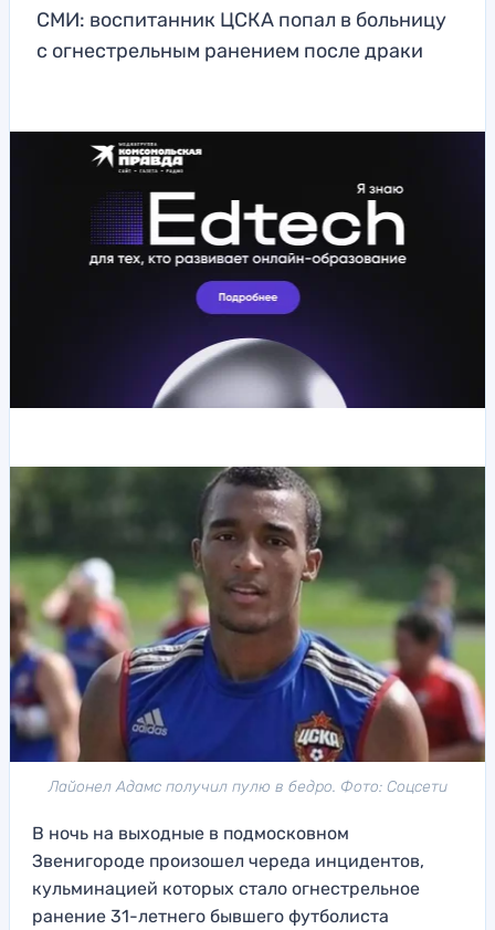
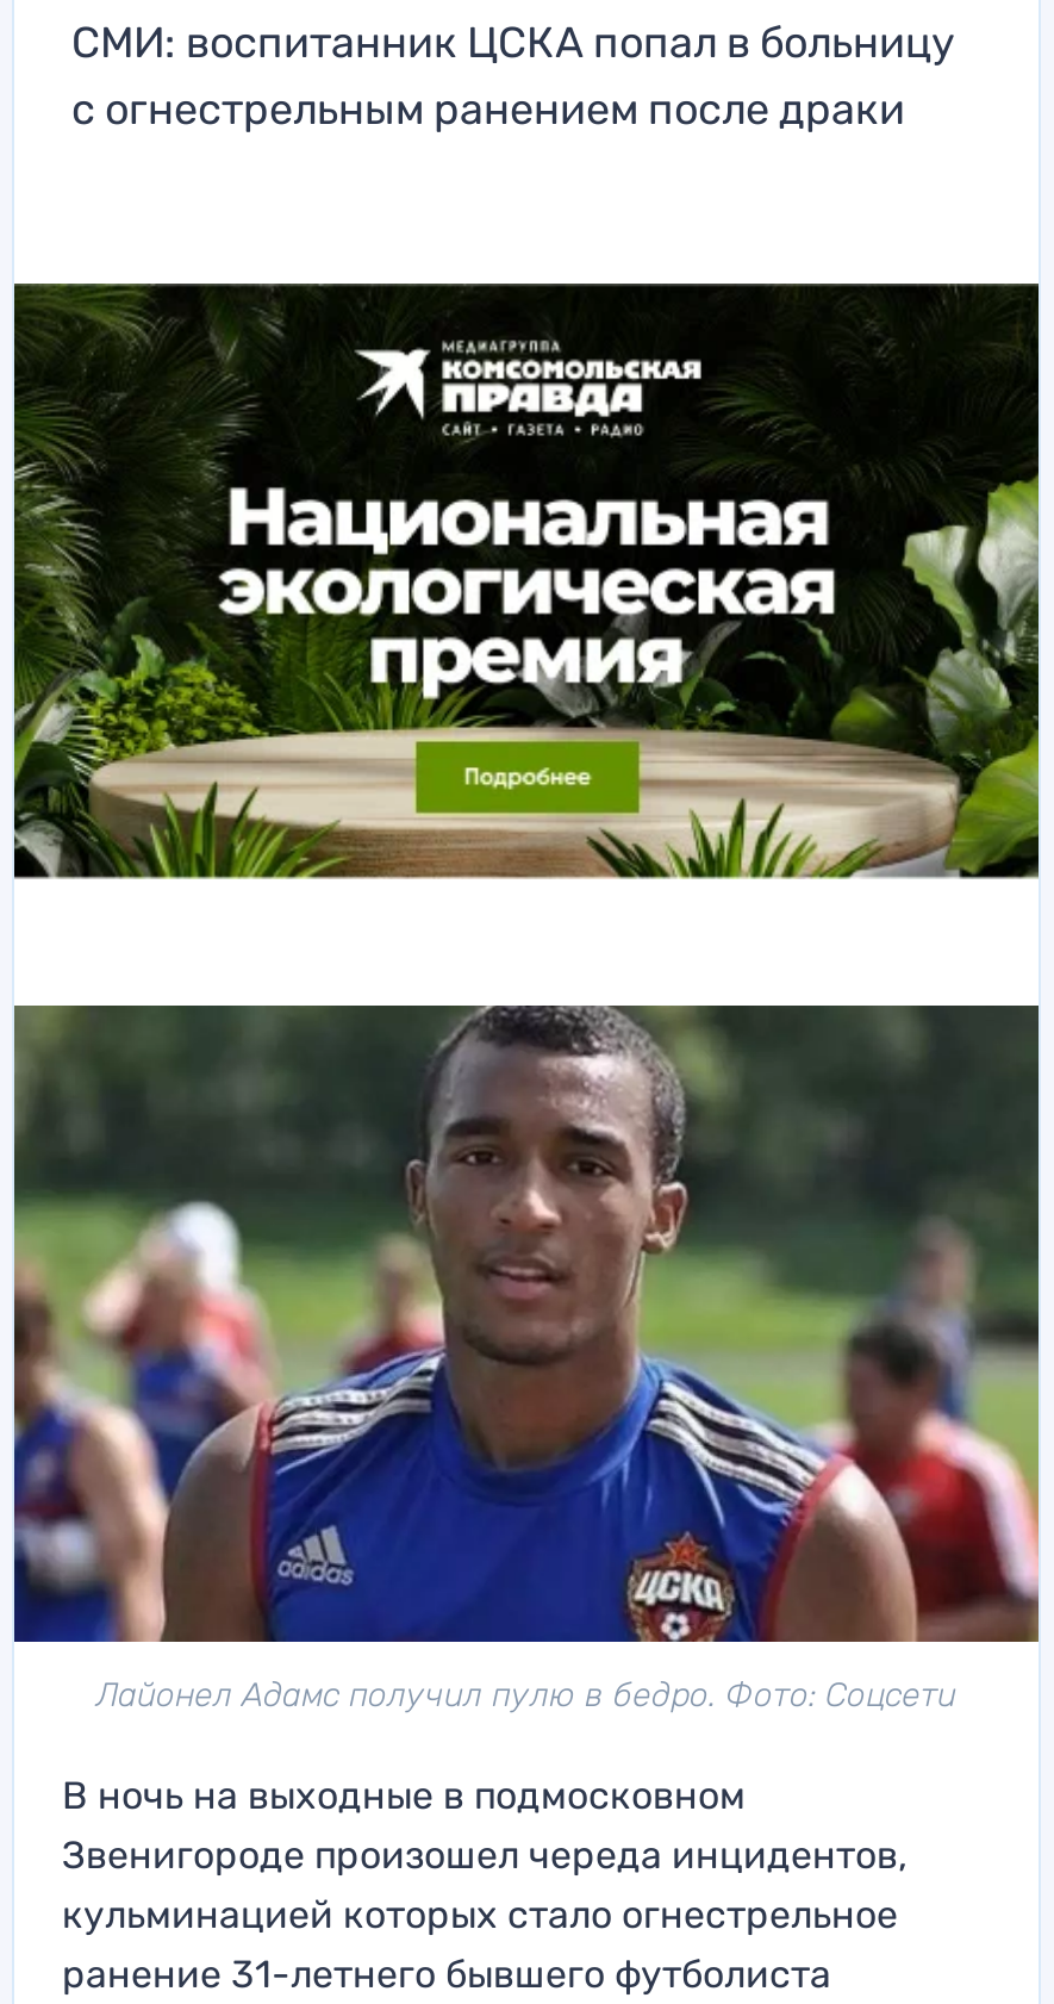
[9,132,486,409] [image] -> [12,284,1041,879] [image]

